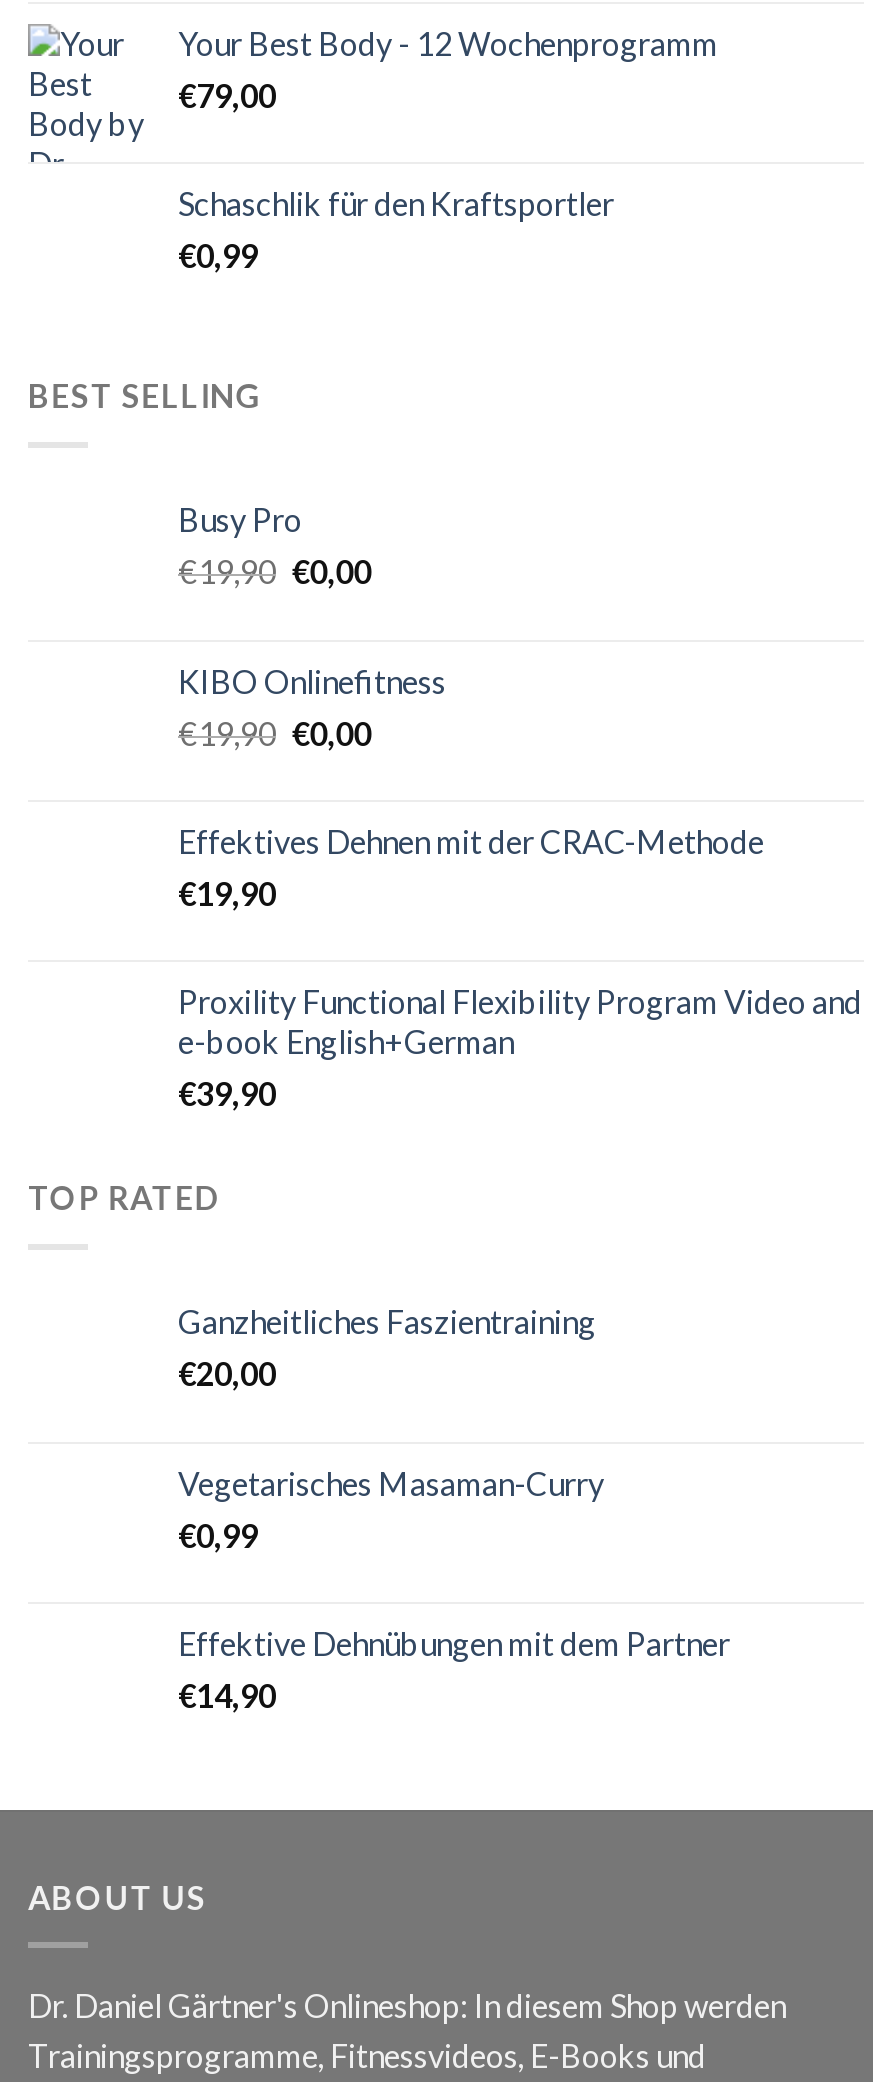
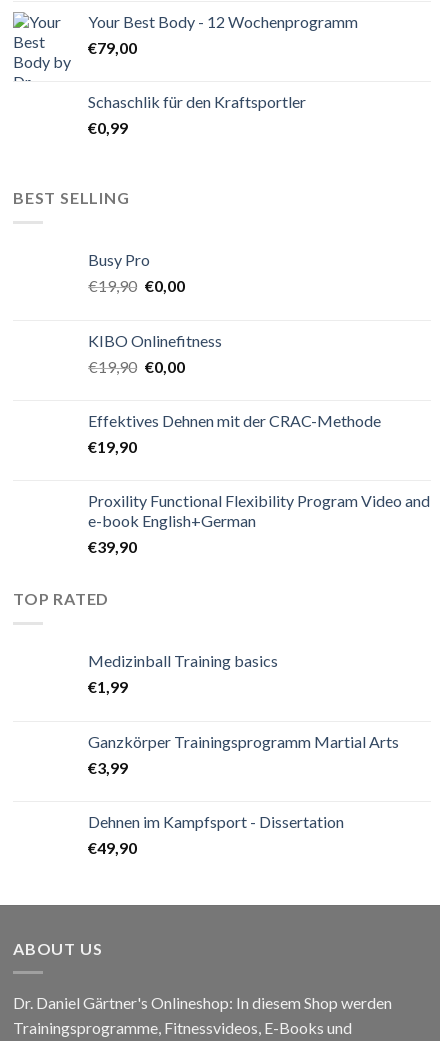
[178,1301,596,1391] Ganzheitliches Faszientraining | €20,00 -> [88,651,278,696] Medizinball Training basics | €1,99
[178,1463,604,1553] Vegetarisches Masaman-Curry | €0,99 -> [88,732,399,777] Ganzkörper Trainingsprogramm Martial Arts | €3,99
[178,1623,730,1713] Effektive Dehnübungen mit dem Partner | €14,90 -> [88,812,344,857] Dehnen im Kampfsport - Dissertation | €49,90

